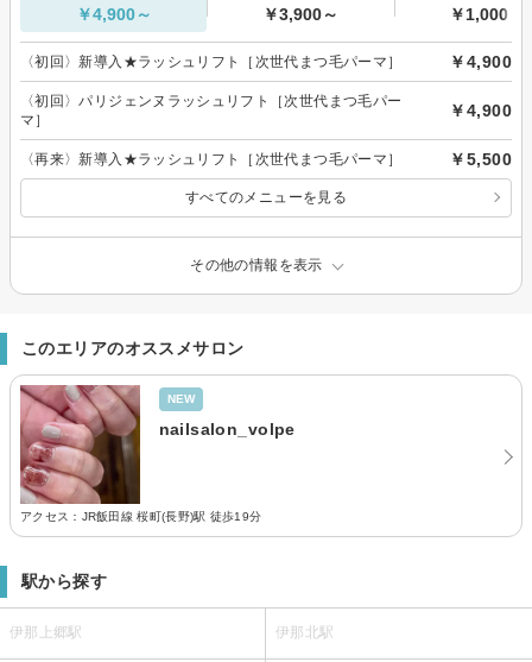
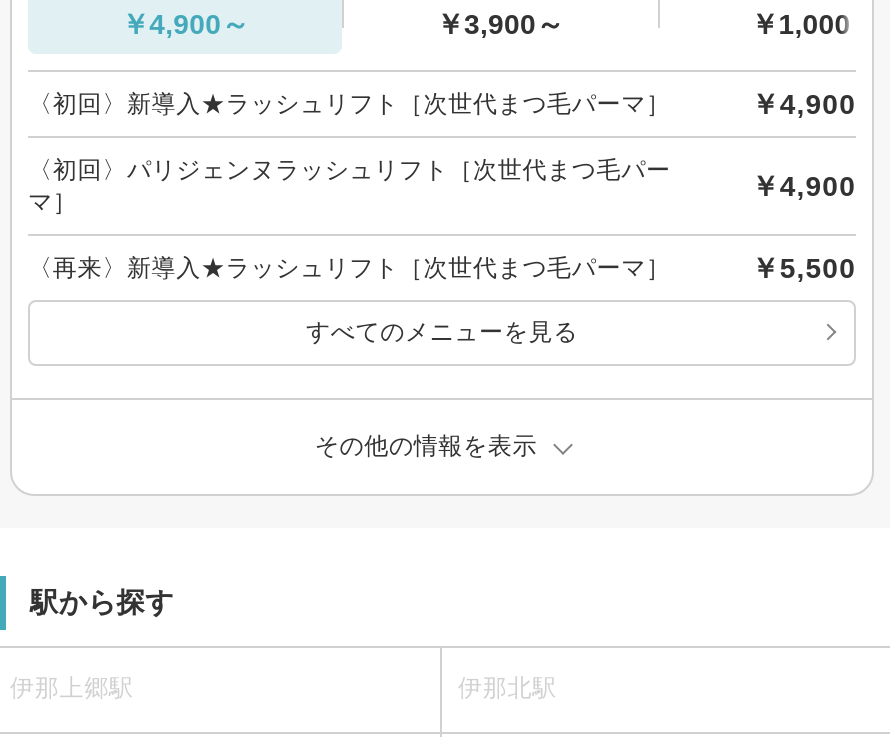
[19,338,295,502] [image] | このエリアのオススメサロン | NEW | nailsalon_volpe -> none
[20,510,261,523] アクセス：JR飯田線 桜町(長野)駅 徒歩19分 -> none

